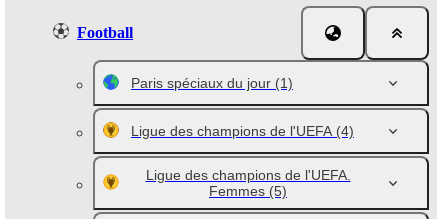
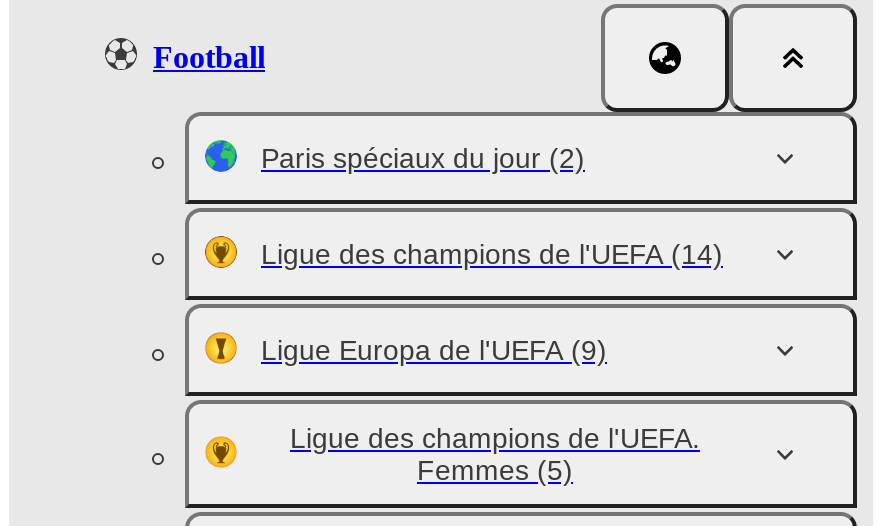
[131,75,354,139] Paris spéciaux du jour (1) | Ligue des champions de l'UEFA (4) -> [261,142,723,366] Paris spéciaux du jour (2) | Ligue des champions de l'UEFA (14) | Ligue Europa de l'UEFA (9)

